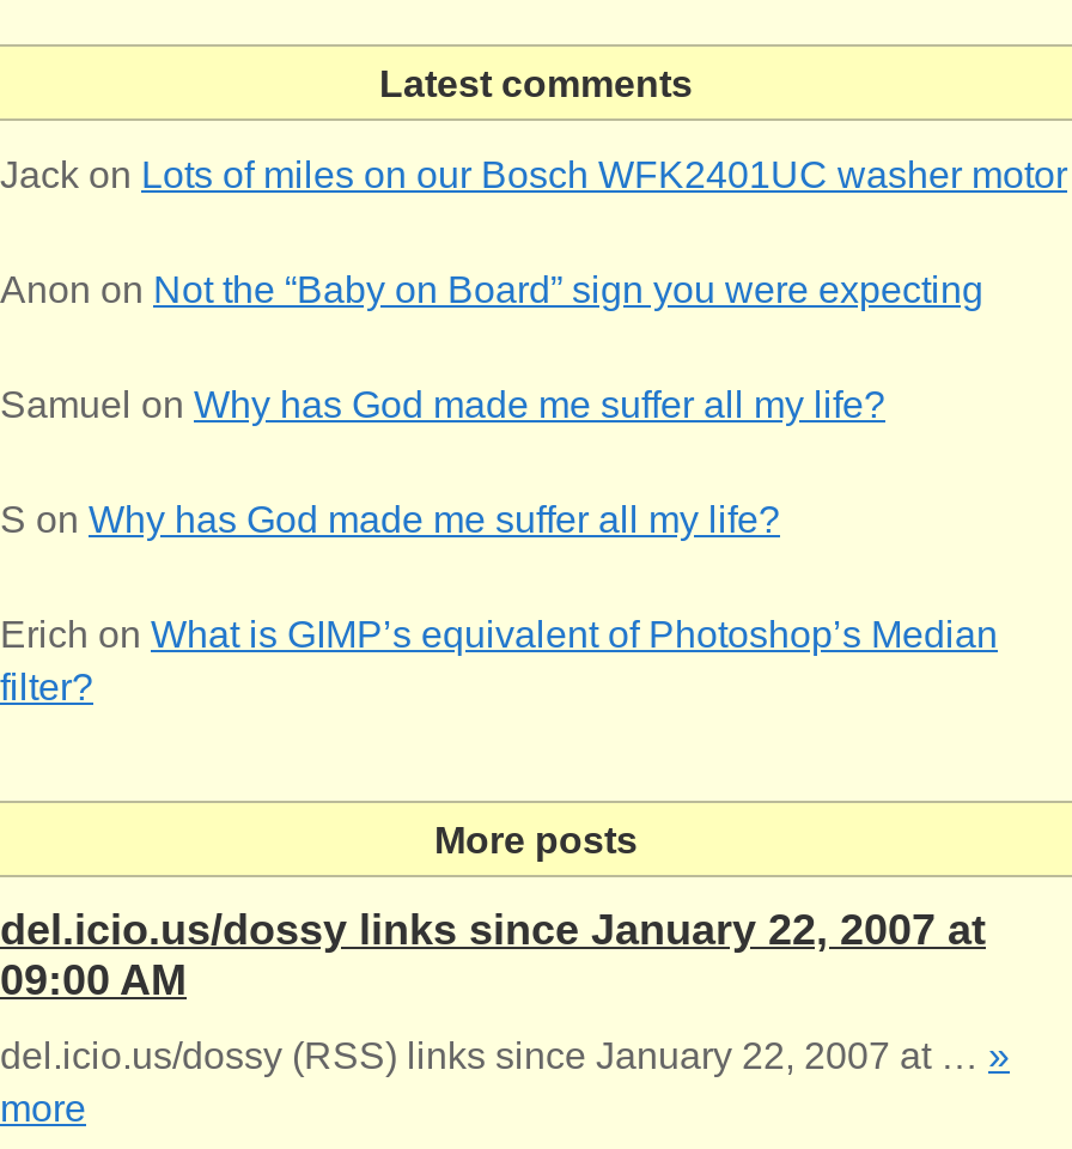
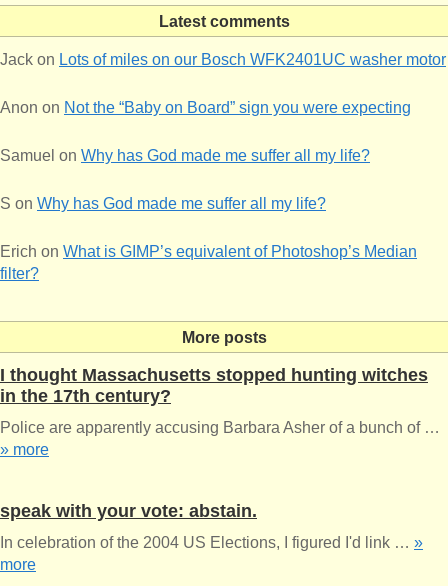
[0,907,1010,1077] del.icio.us/dossy links since January 22, 2007 at | 09:00 AM | del.icio.us/dossy (RSS) links since January 22, 2007 at …» -> [0,365,440,551] I thought Massachusetts stopped hunting witches | in the 17th century? | Police are apparently accusing Barbara Asher of a bunch of … | » more | speak with your vote: abstain. | In celebration of the 2004 US Elections, I figured I'd link …»

